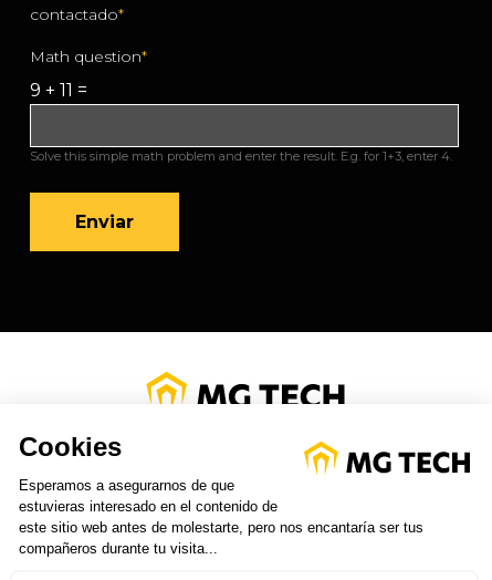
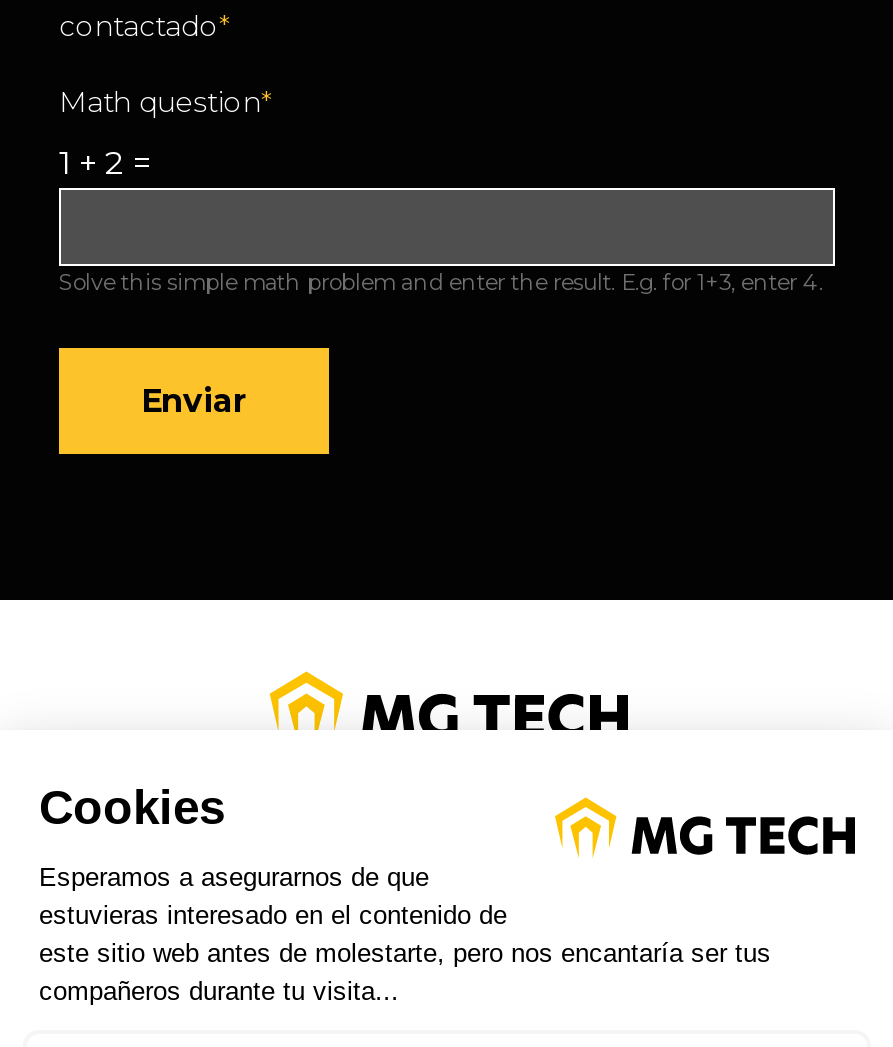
[30,80,87,101] 9 + 11 = -> [59,145,151,183] 1 + 2 =

